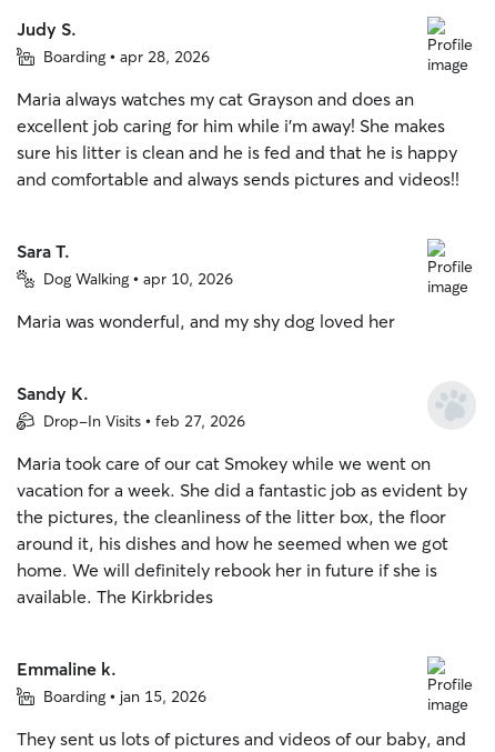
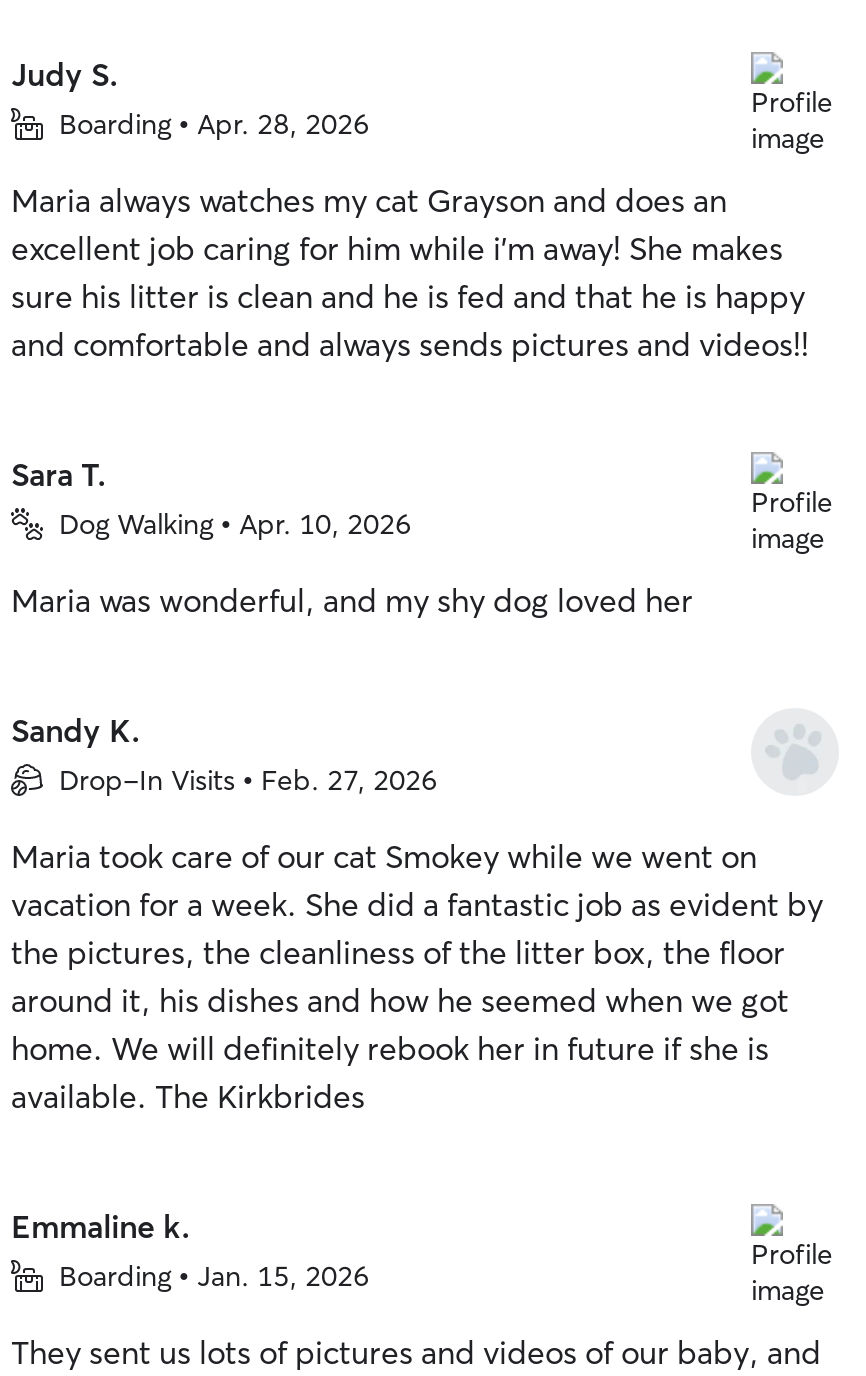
[43,47,210,67] Boarding • apr 28, 2026 -> [59,106,369,142] Boarding • Apr. 28, 2026
[43,269,233,289] Dog Walking • apr 10, 2026 -> [59,506,411,542] Dog Walking • Apr. 10, 2026
[43,411,245,431] Drop-In Visits • feb 27, 2026 -> [59,762,437,798] Drop-In Visits • Feb. 27, 2026
[43,686,206,706] Boarding • jan 15, 2026 -> [59,1258,369,1294] Boarding • Jan. 15, 2026

